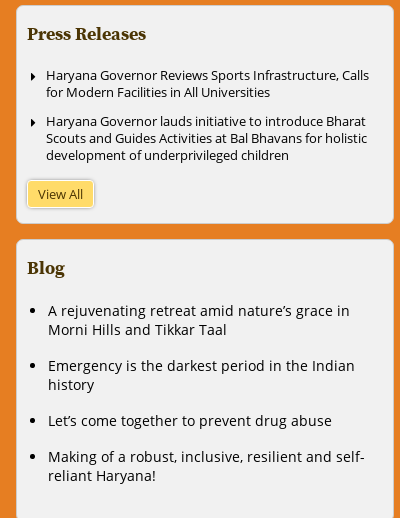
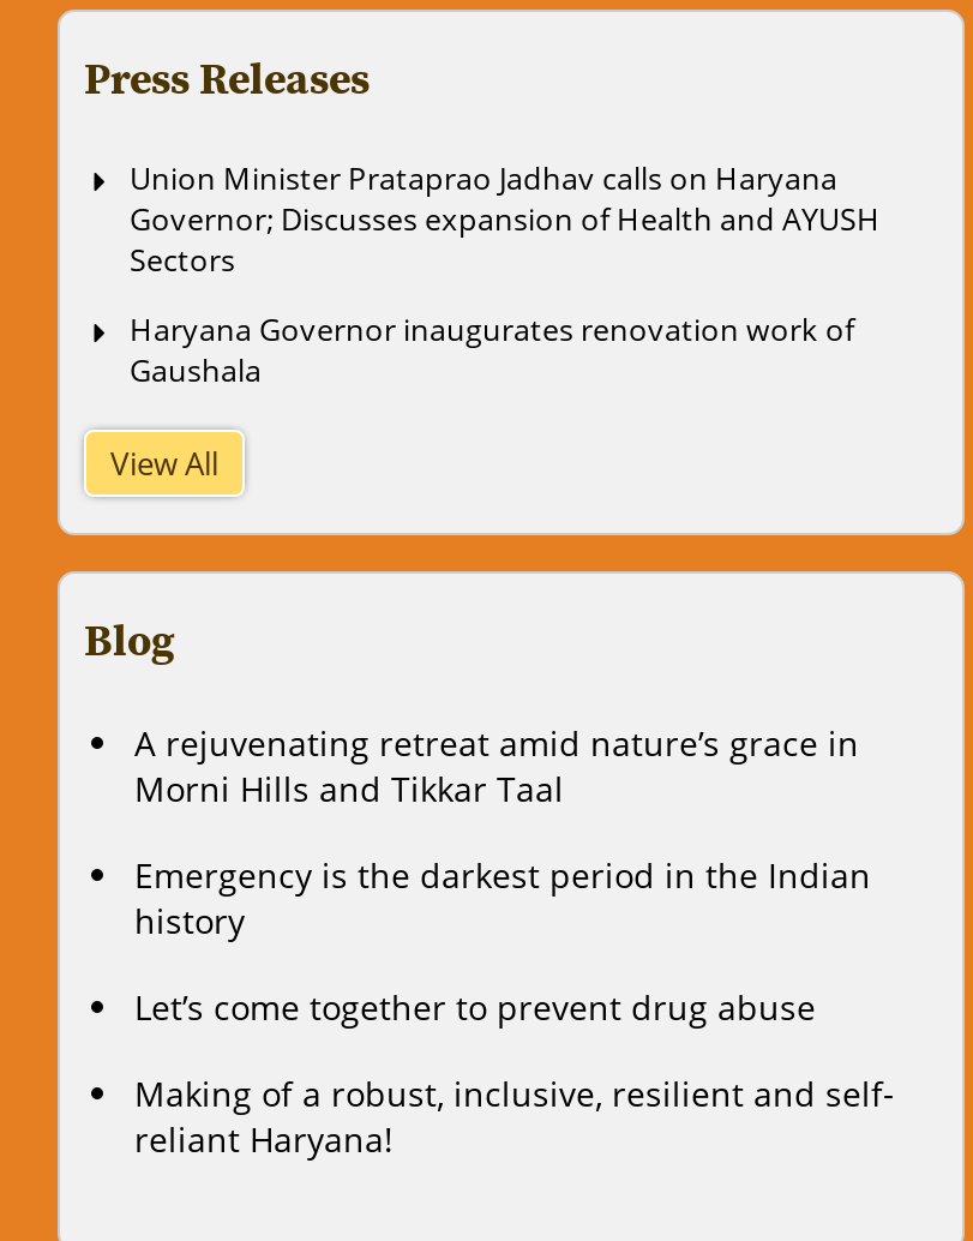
[46,67,369,101] Haryana Governor Reviews Sports Infrastructure, Calls | for Modern Facilities in All Universities -> [130,160,881,282] Union Minister Prataprao Jadhav calls on Haryana | Governor; Discusses expansion of Health and AYUSH | Sectors
[46,113,367,164] Haryana Governor lauds initiative to introduce Bharat | Scouts and Guides Activities at Bal Bhavans for holistic | development of underprivileged children -> [130,311,854,392] Haryana Governor inaugurates renovation work of | Gaushala

